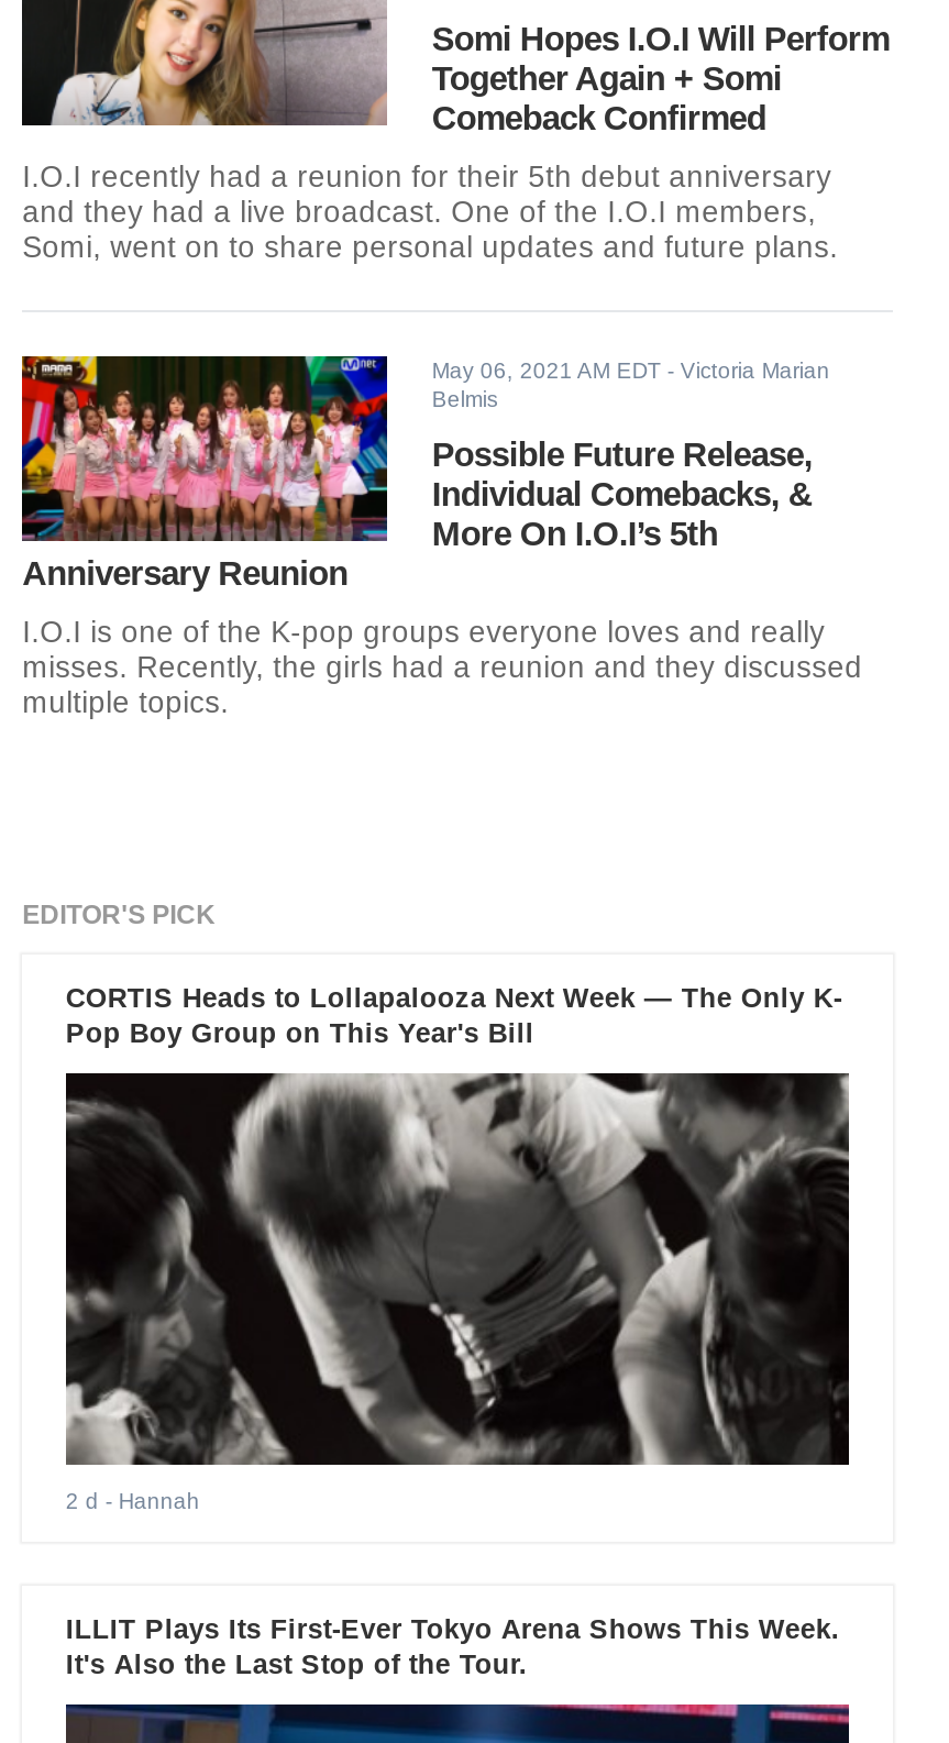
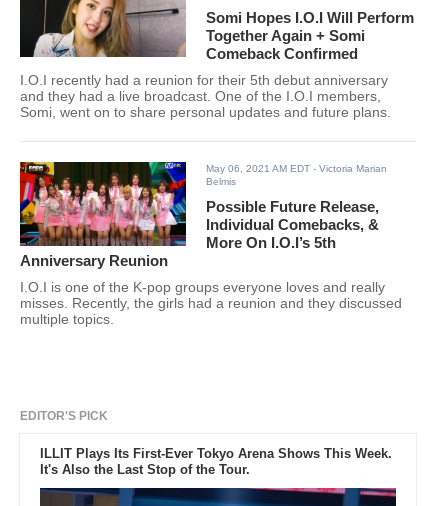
[66,981,842,1049] CORTIS Heads to Lollapalooza Next Week — The Only K- | Pop Boy Group on This Year's Bill -> none
[66,1071,851,1513] [image] | 2 d - Hannah -> none

